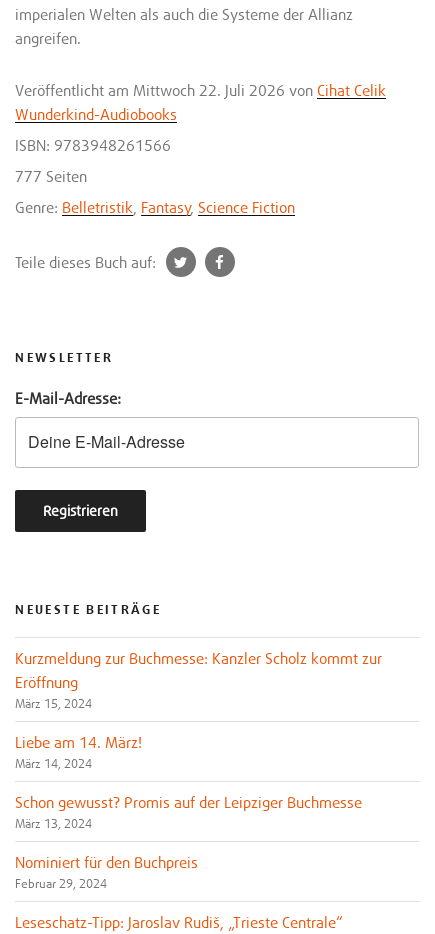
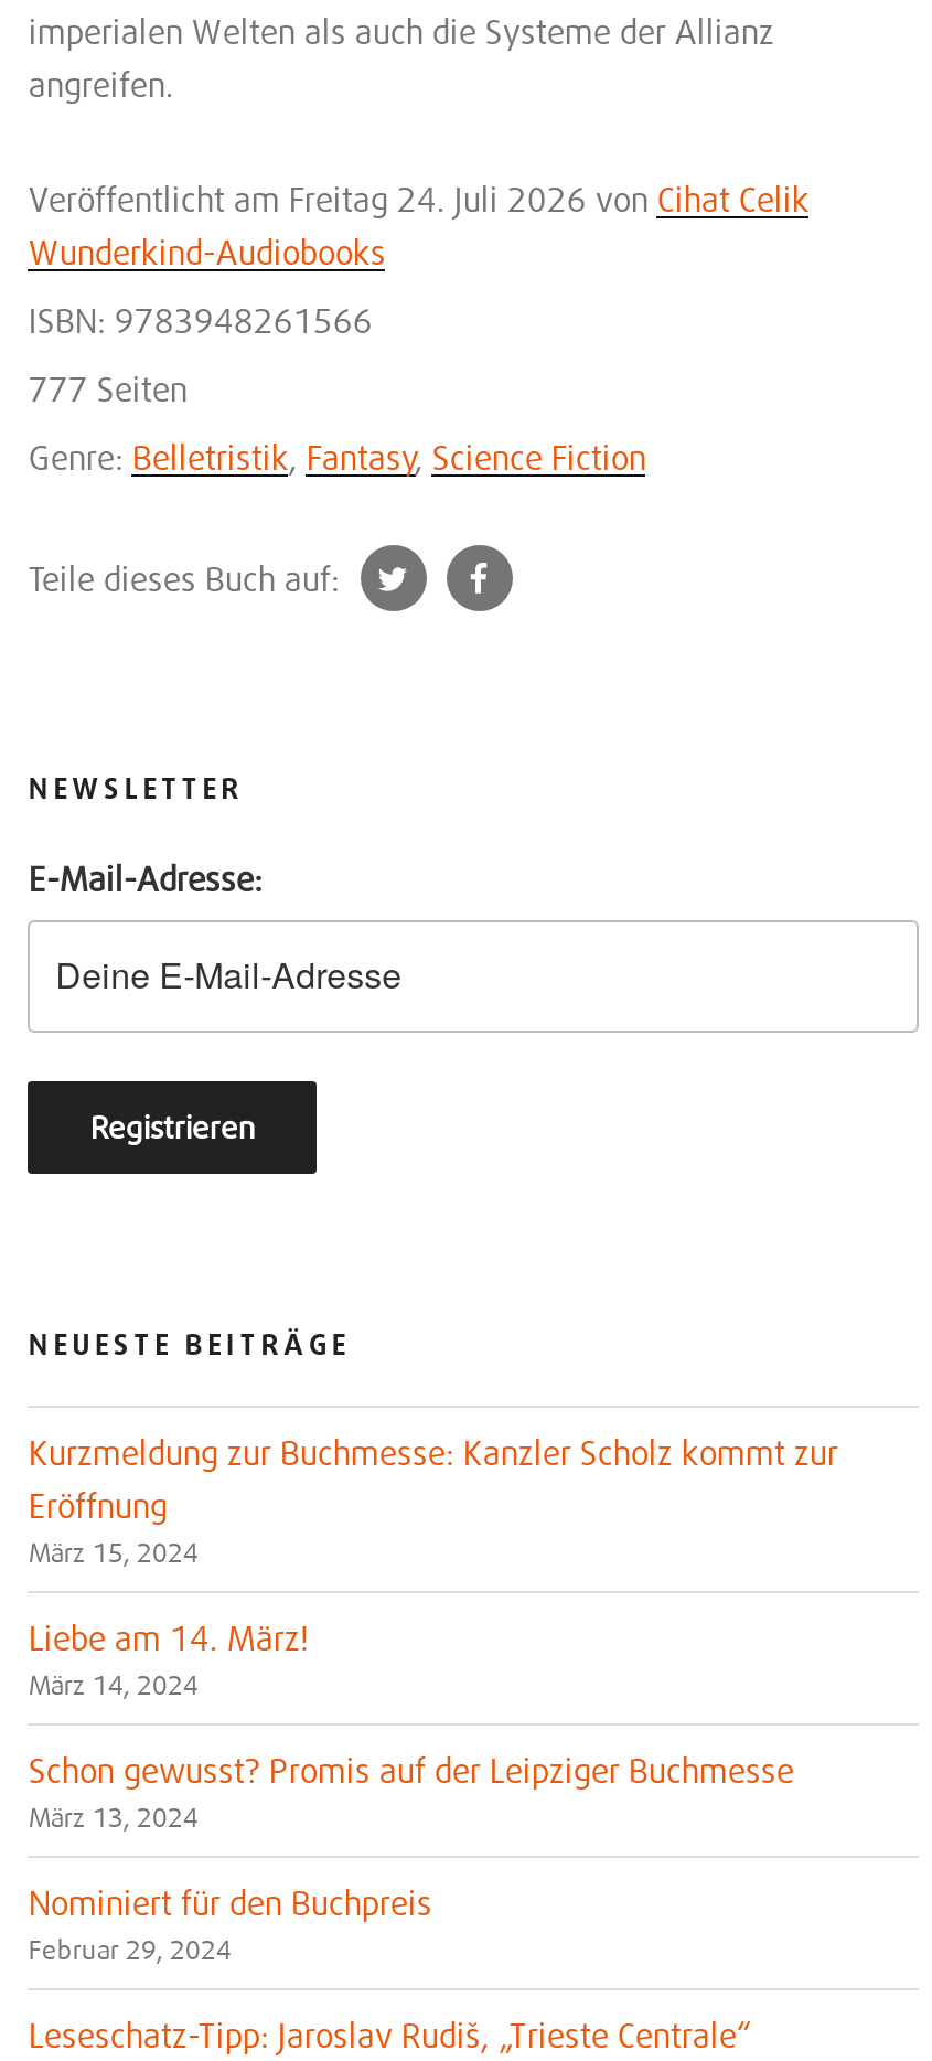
[15,81,386,99] Veröffentlicht am Mittwoch 22. Juli 2026 von Cihat Celik -> [28,178,809,218] Veröffentlicht am Freitag 24. Juli 2026 von Cihat Celik

